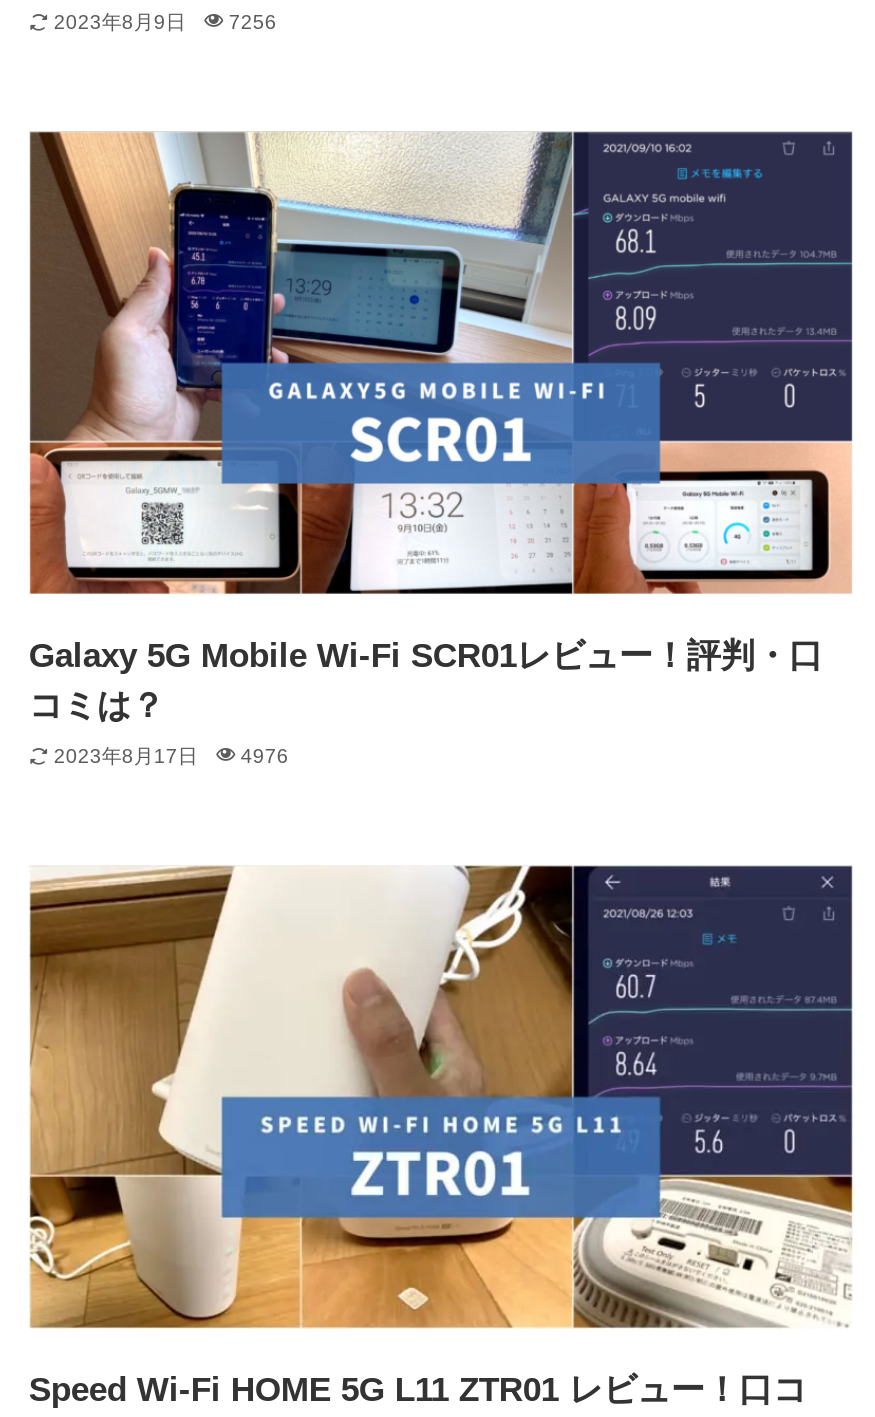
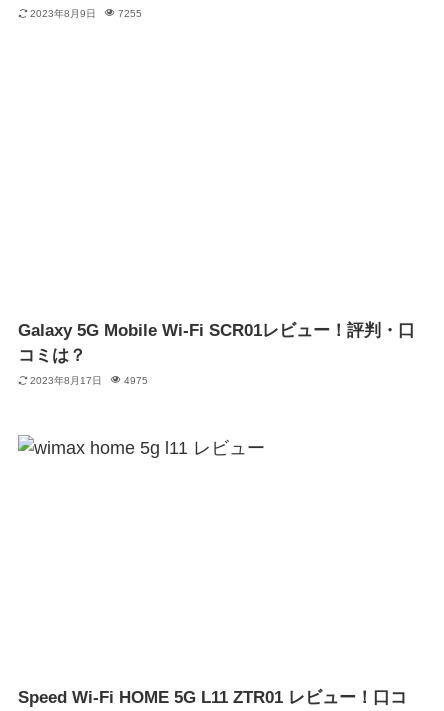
[54,10,277,32] 2023年8月9日 7256 -> [30,8,142,19] 2023年8月9日 7255
[27,129,855,597] [image] -> none
[54,744,289,766] 2023年8月17日 4976 -> [30,375,148,386] 2023年8月17日 4975
[27,863,855,1331] [image] -> none

